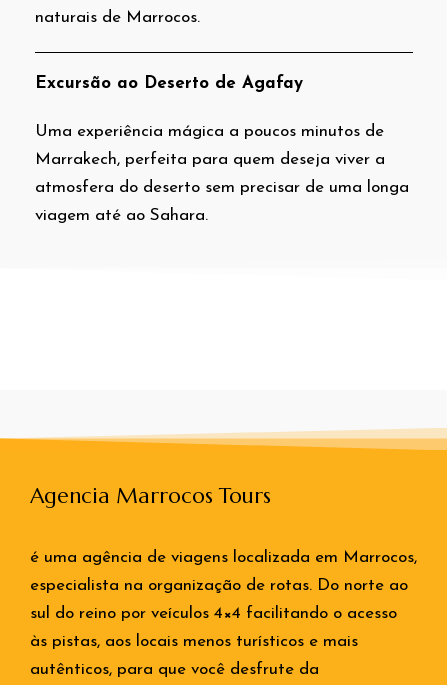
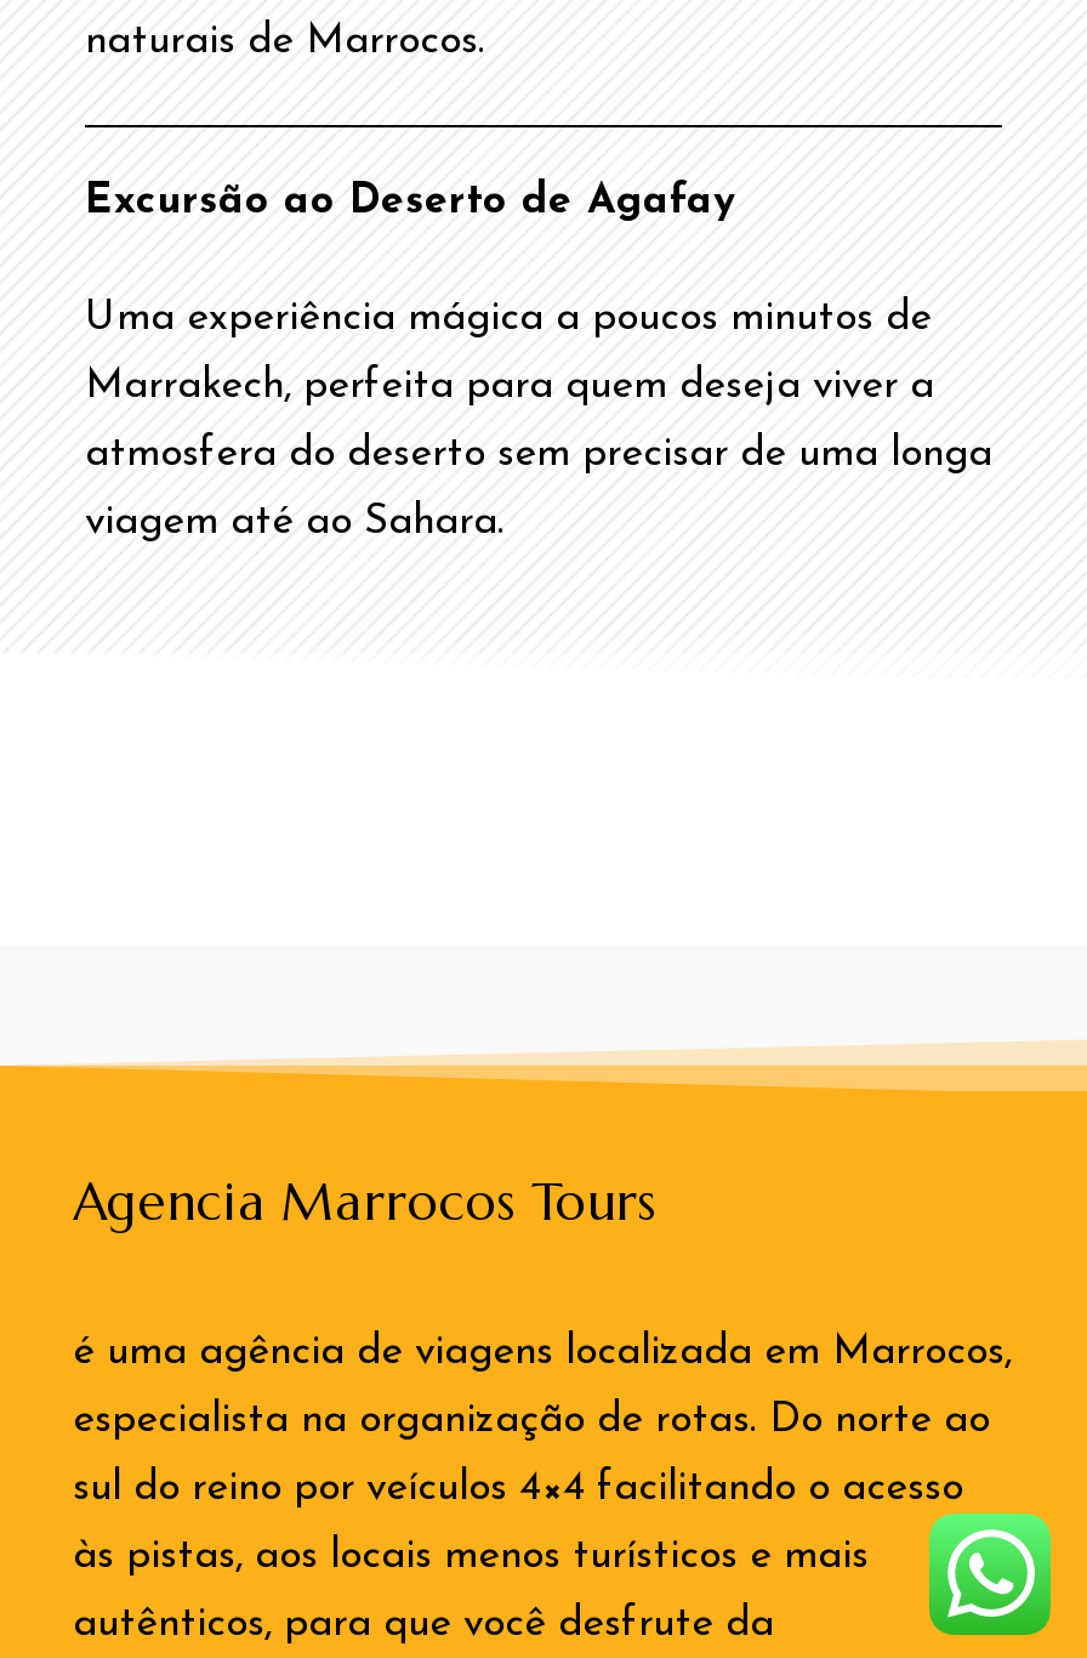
none -> [927,1512,1053,1639] [image]

